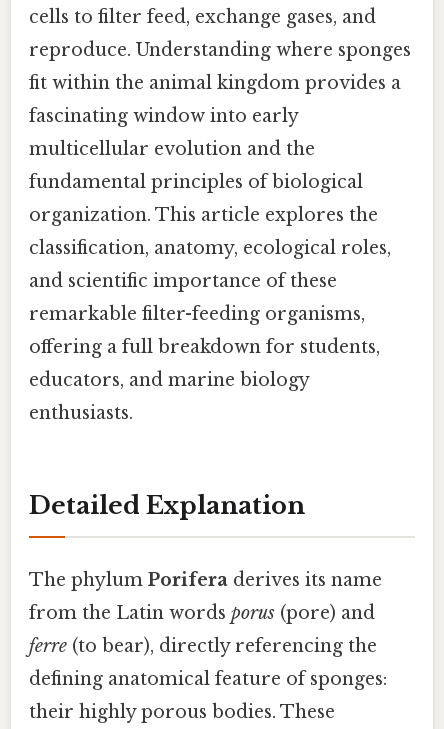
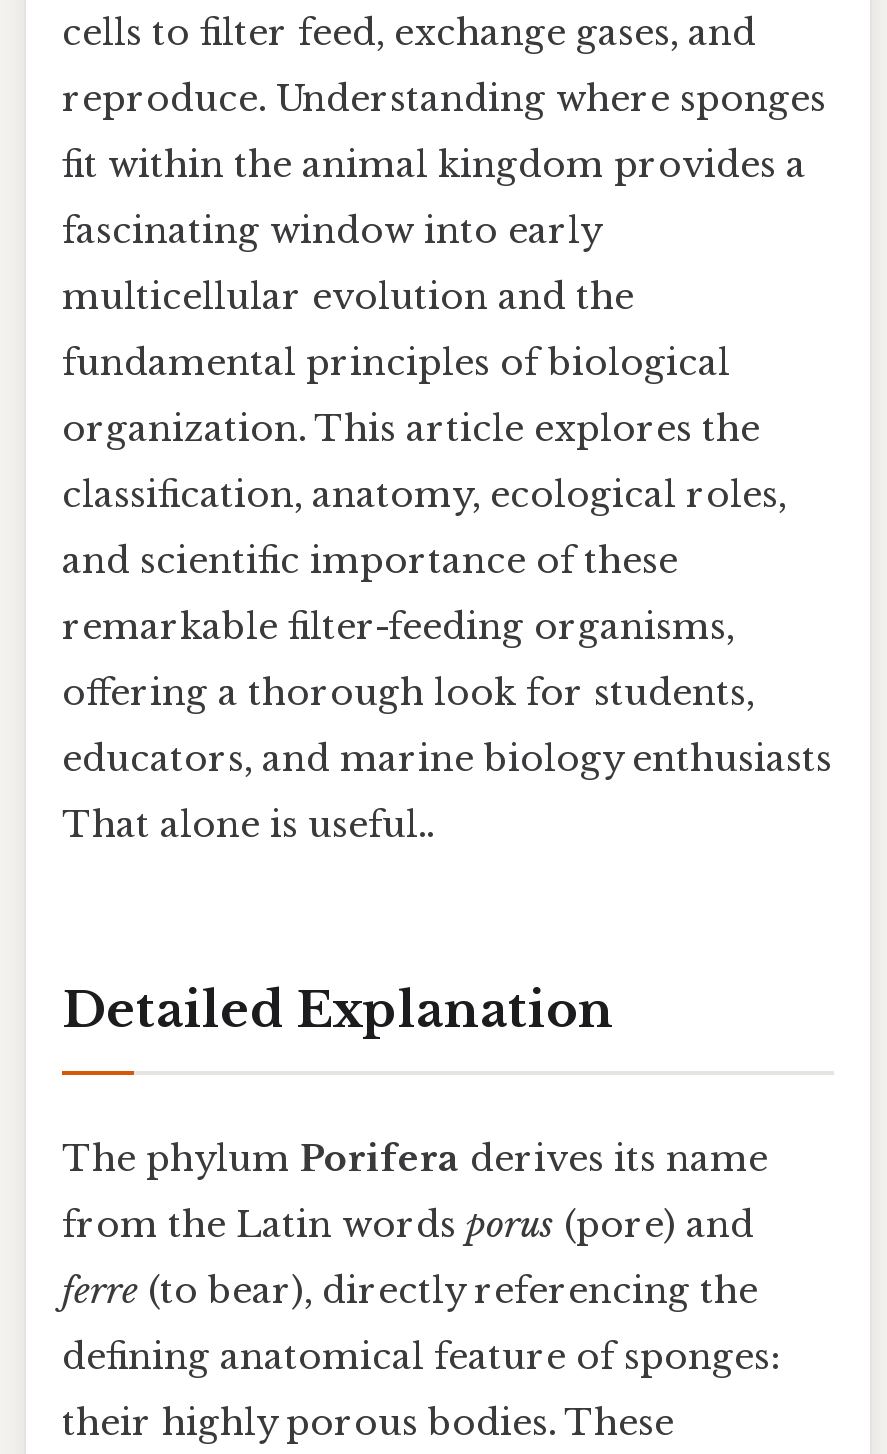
[29,336,380,358] offering a full breakdown for students, -> [62,671,754,715] offering a thorough look for students,
[29,369,309,391] educators, and marine biology -> [62,737,832,781] educators, and marine biology enthusiasts
[29,402,133,424] enthusiasts. -> [62,803,434,847] That alone is useful..

